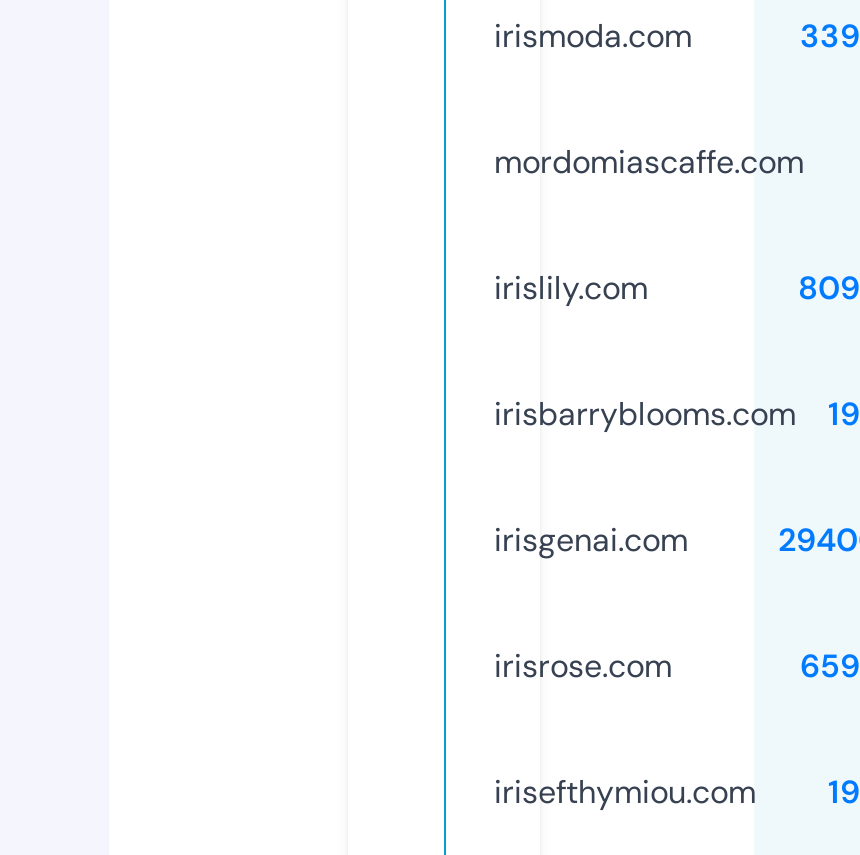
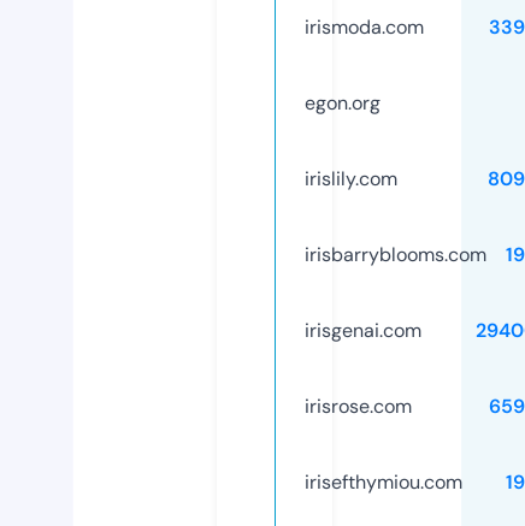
[494,141,804,183] mordomiascaffe.com -> [305,90,381,115] egon.org

